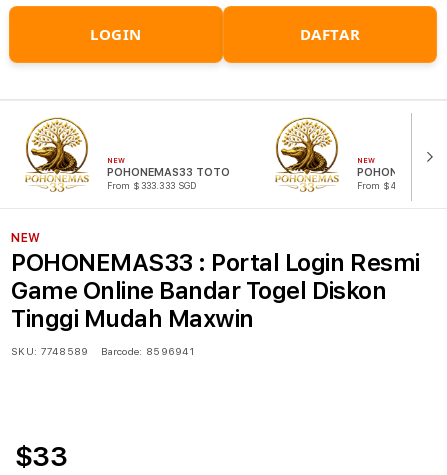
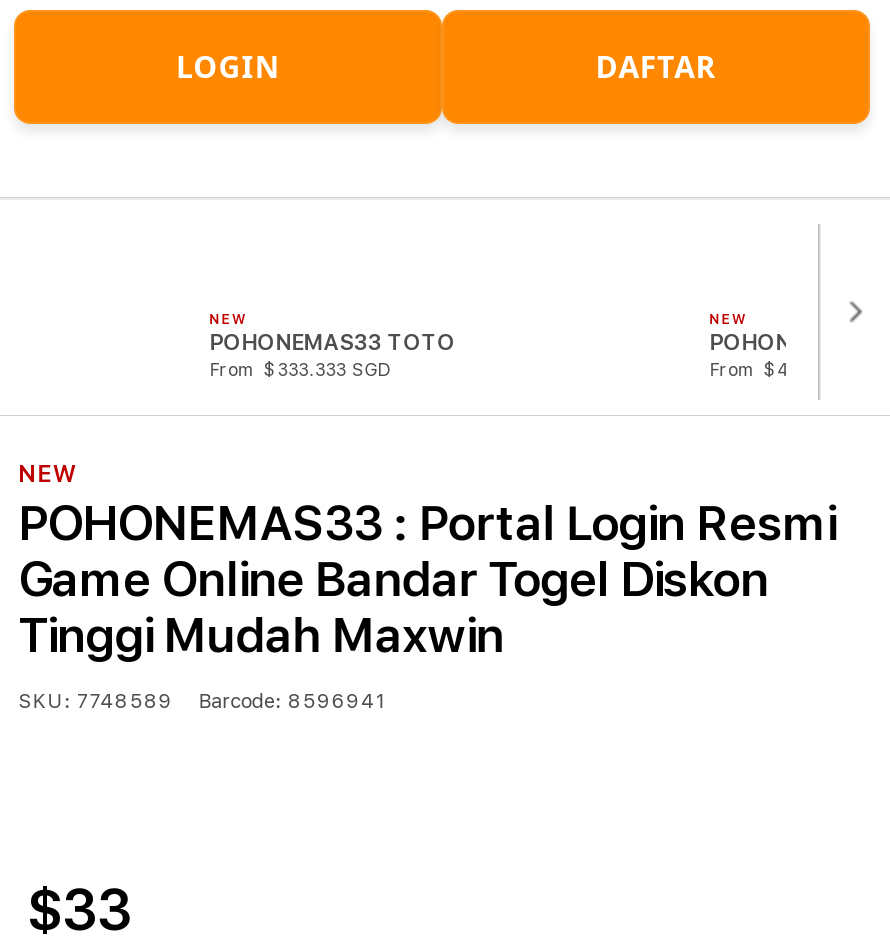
[24,116,90,193] [image] -> none
[274,116,340,193] [image] -> none

